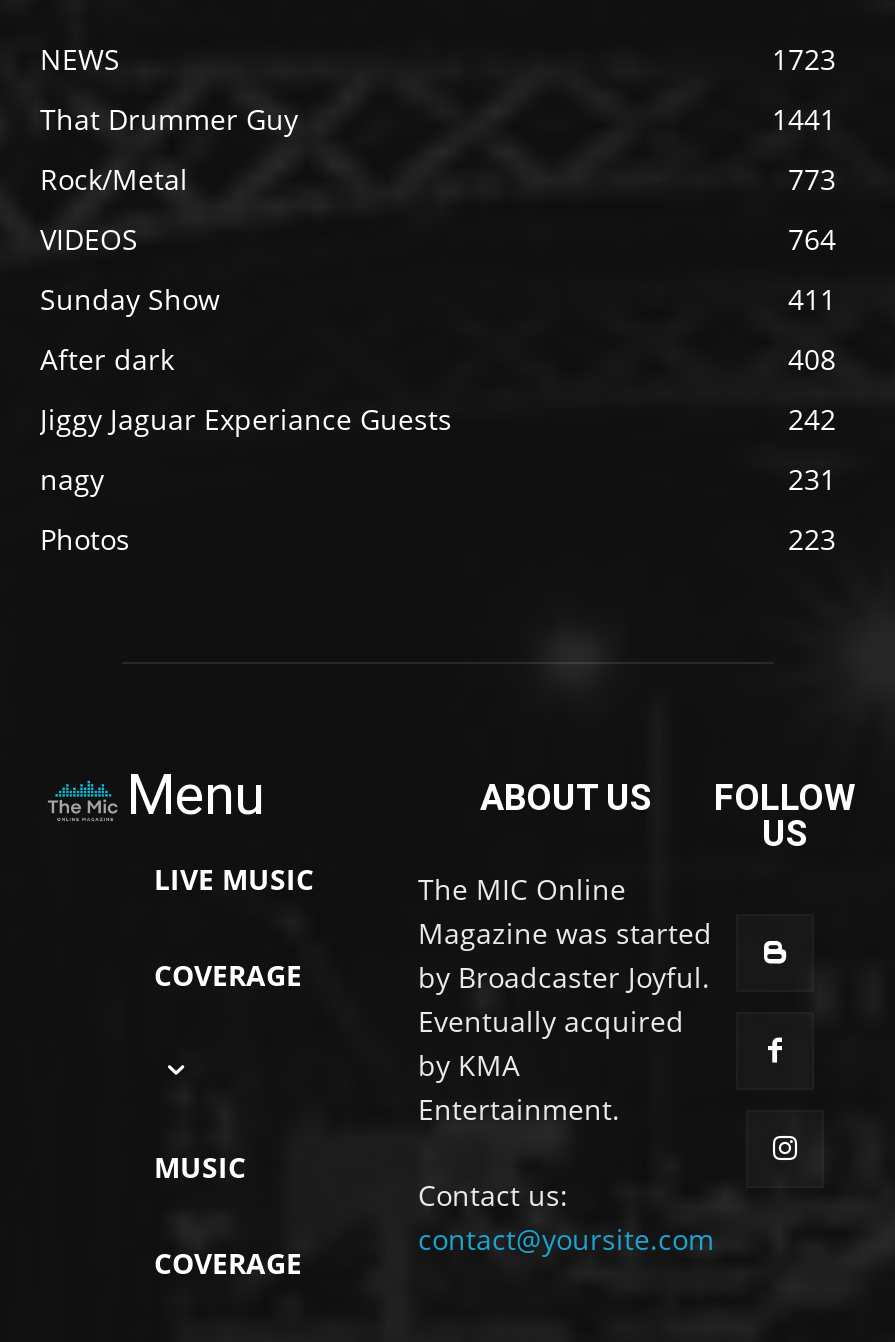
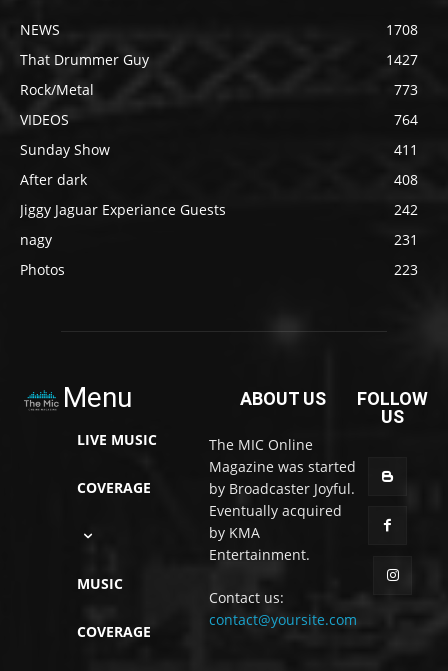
[772,39,836,77] 1723 -> [386,20,418,39] 1708
[772,99,836,137] 1441 -> [386,50,418,69] 1427

